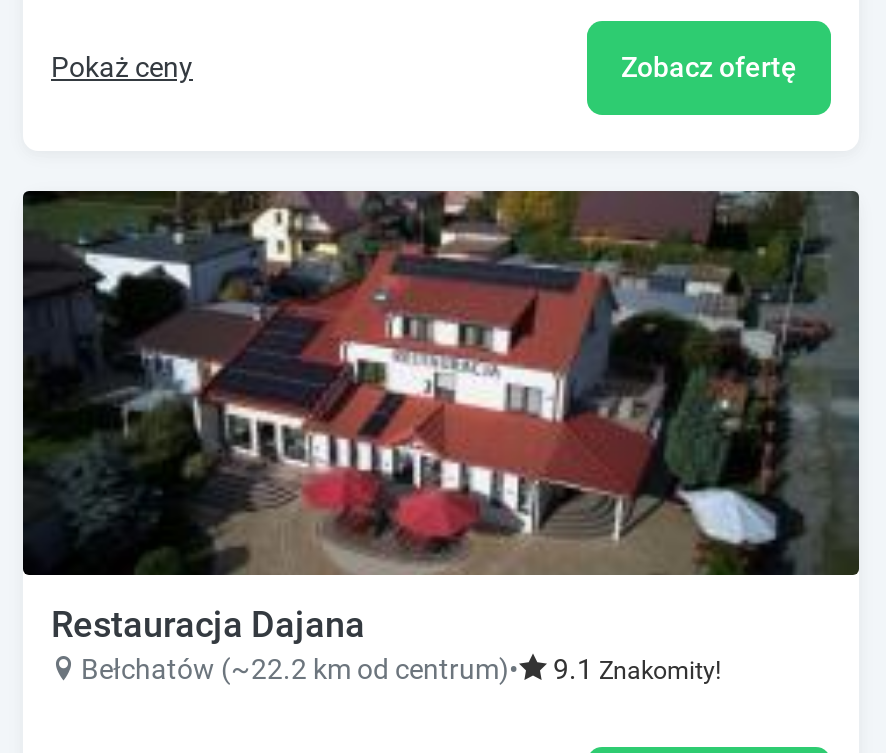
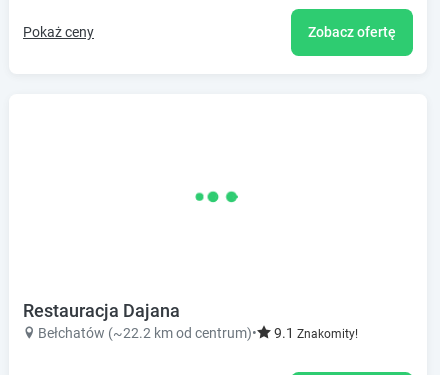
[21,189,861,577] [image] -> none

